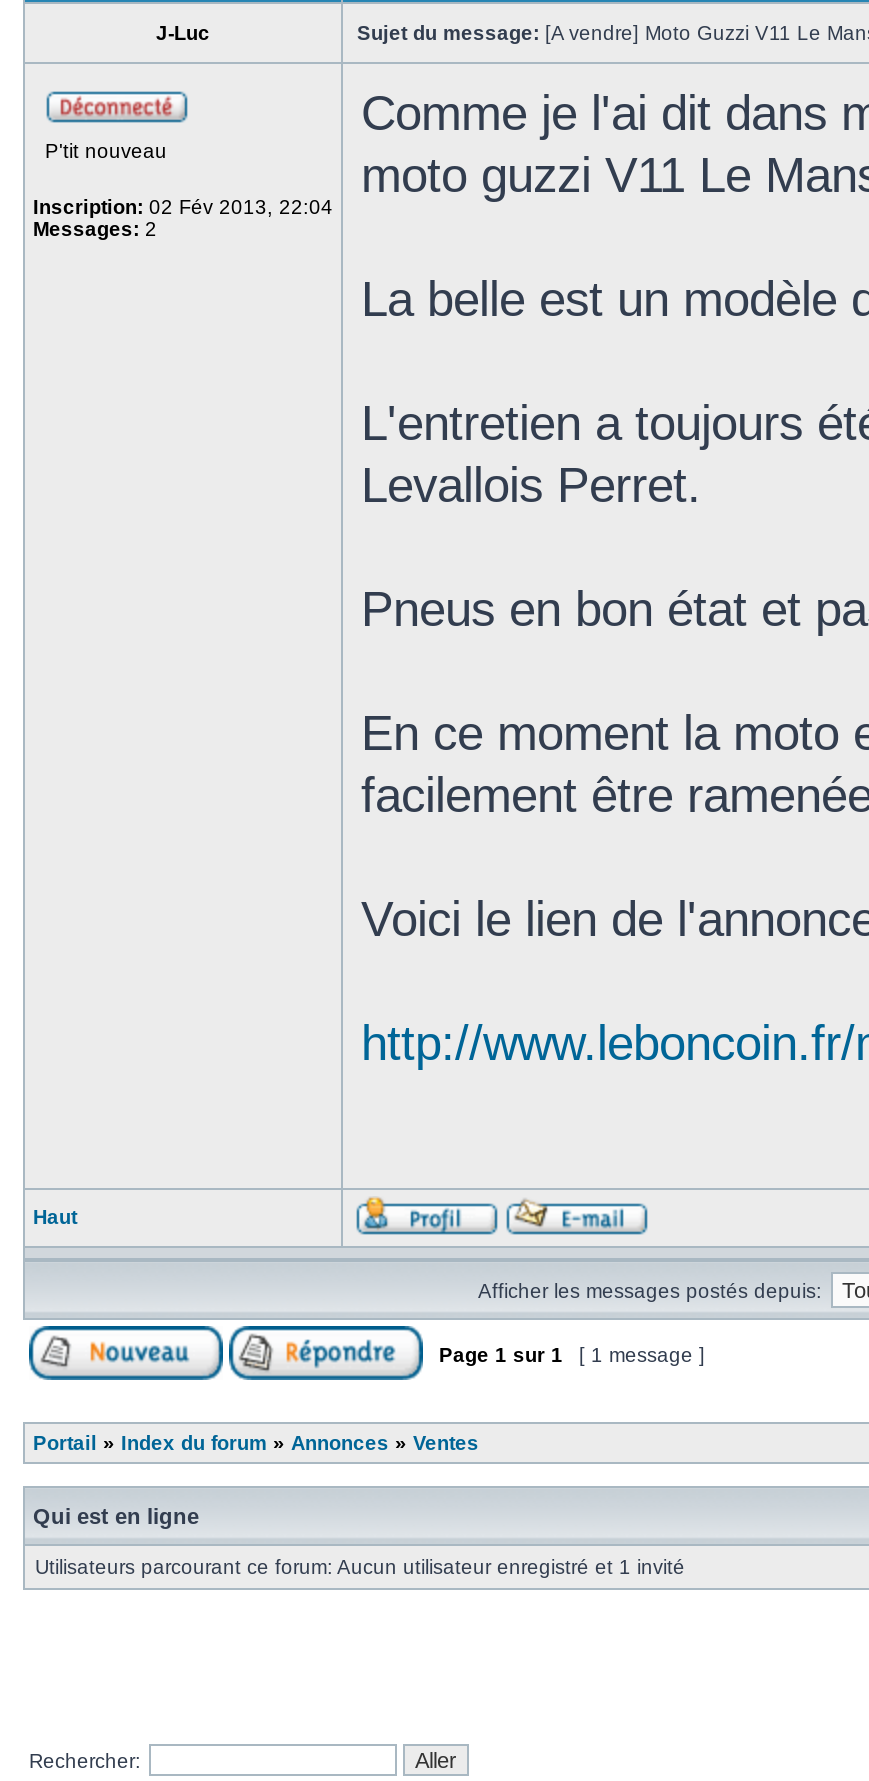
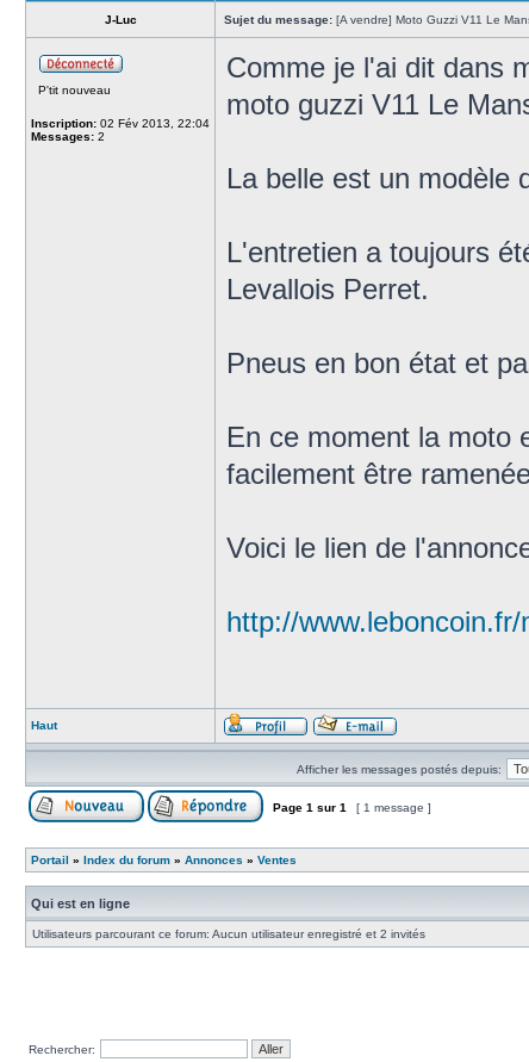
[35,1556,685,1578] Utilisateurs parcourant ce forum: Aucun utilisateur enregistré et 1 invité -> [32,927,425,940] Utilisateurs parcourant ce forum: Aucun utilisateur enregistré et 2 invités

